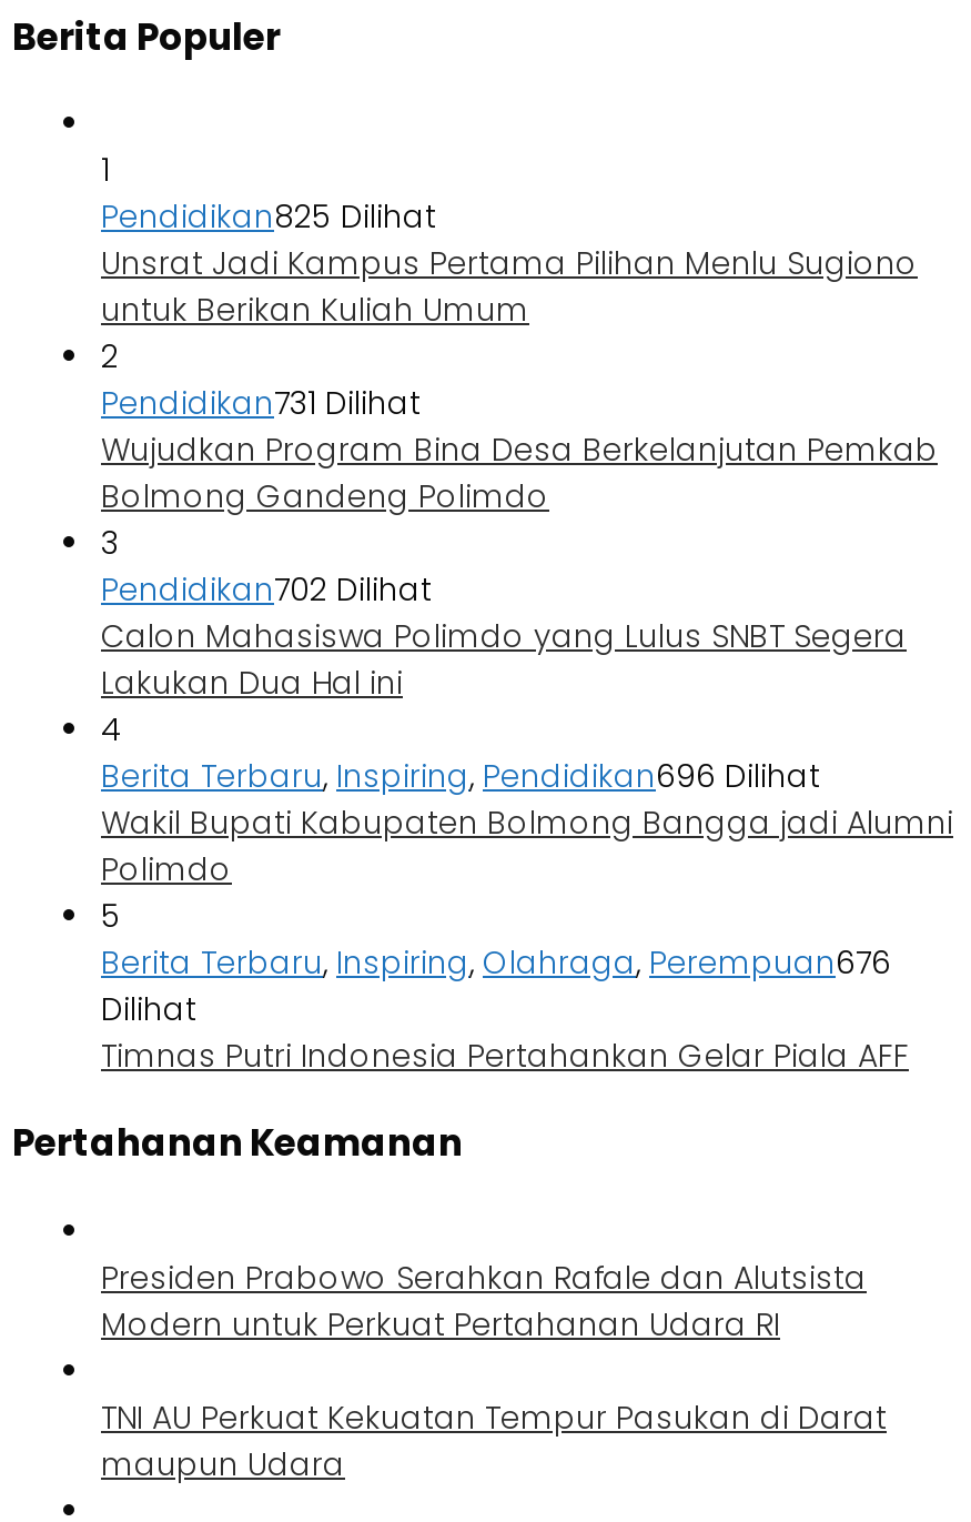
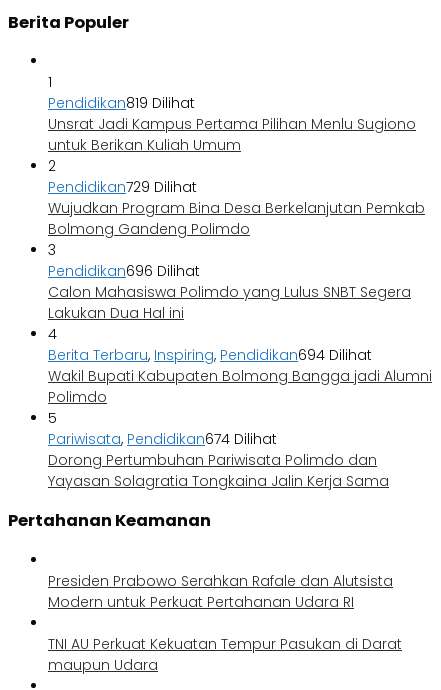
[101,194,436,238] Pendidikan825 Dilihat -> [48,93,195,113] Pendidikan819 Dilihat
[101,381,421,425] Pendidikan731 Dilihat -> [48,177,197,197] Pendidikan729 Dilihat
[101,567,432,611] Pendidikan702 Dilihat -> [48,261,200,281] Pendidikan696 Dilihat
[101,754,820,798] Berita Terbaru, Inspiring, Pendidikan696 Dilihat -> [48,345,372,365] Berita Terbaru, Inspiring, Pendidikan694 Dilihat
[101,940,909,1078] Berita Terbaru, Inspiring, Olahraga, Perempuan676 | Dilihat | Timnas Putri Indonesia Pertahankan Gelar Piala AFF -> [48,429,389,491] Pariwisata, Pendidikan674 Dilihat | Dorong Pertumbuhan Pariwisata Polimdo dan | Yayasan Solagratia Tongkaina Jalin Kerja Sama

